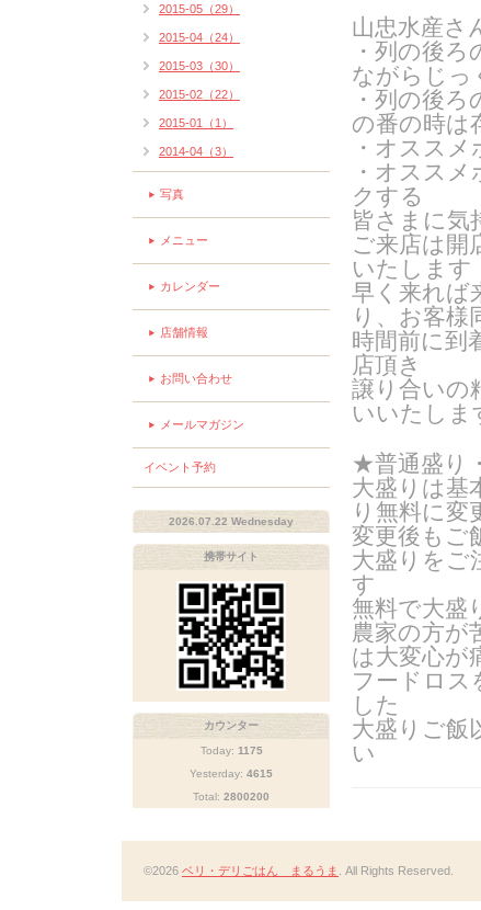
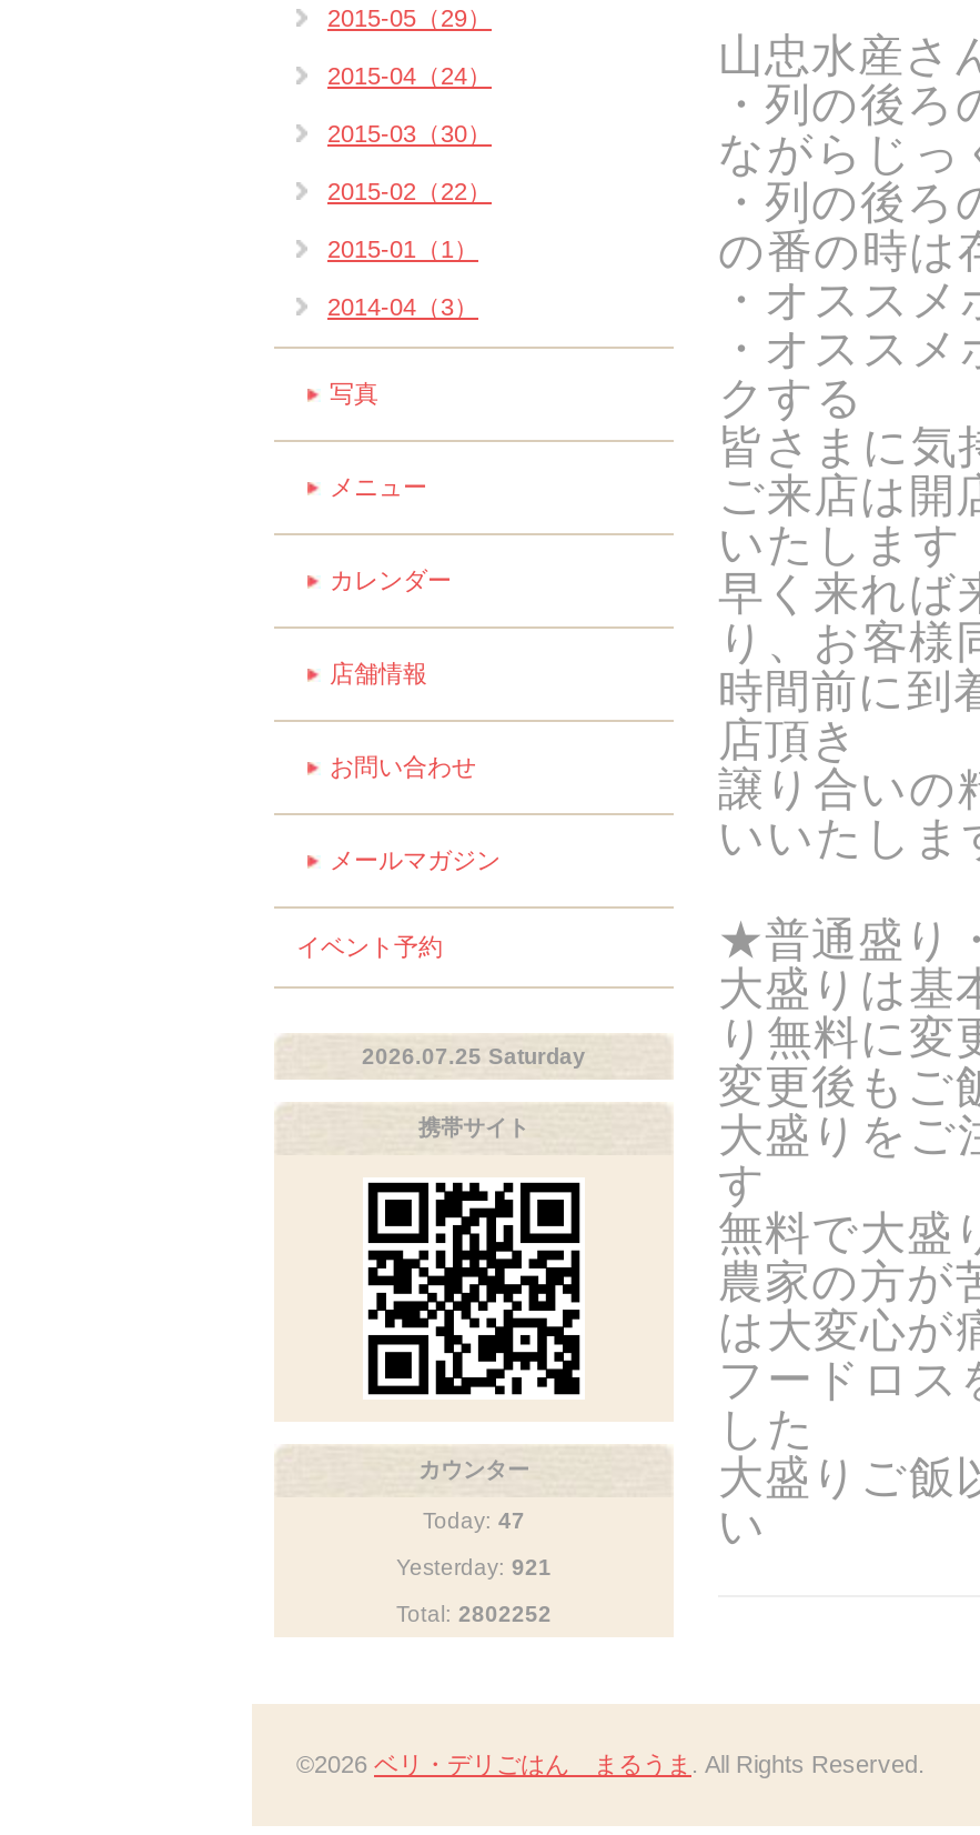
[169,515,294,527] 2026.07.22 Wednesday -> [362,1044,586,1069] 2026.07.25 Saturday
[200,744,262,757] Today: 1175 -> [423,1508,525,1533] Today: 47
[190,767,273,780] Yesterday: 4615 -> [396,1555,552,1580] Yesterday: 921
[193,790,270,803] Total: 2800200 -> [396,1602,552,1626] Total: 2802252

